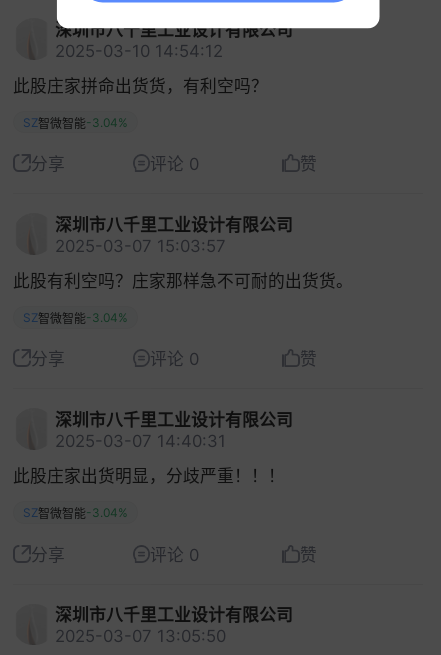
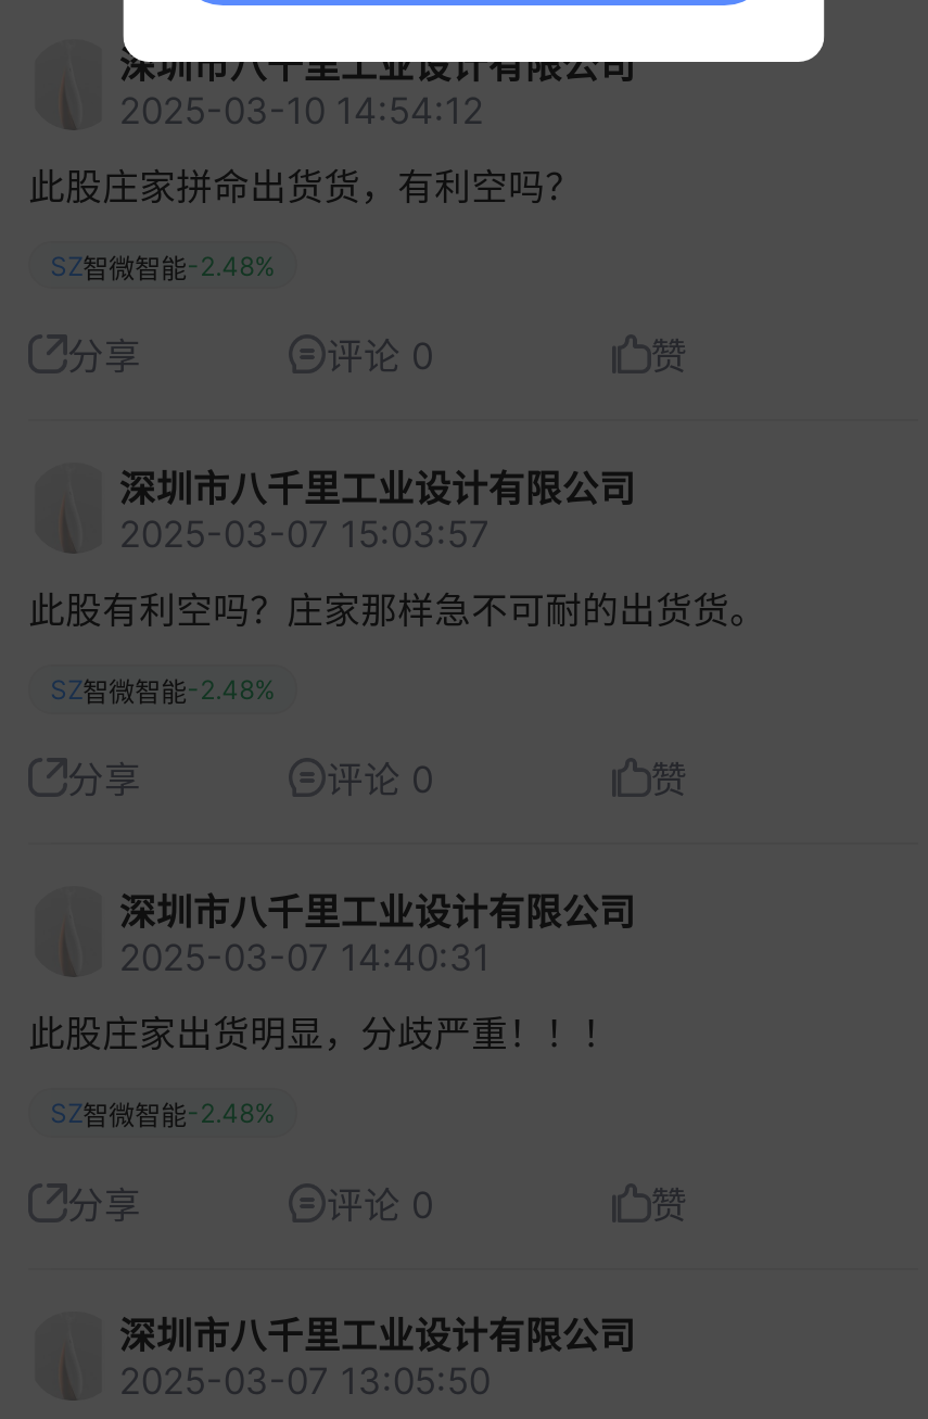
[23,115,128,131] SZ智微智能-3.04% -> [50,249,276,284] SZ智微智能-2.48%
[23,310,128,326] SZ智微智能-3.04% -> [50,673,276,707] SZ智微智能-2.48%
[23,505,128,521] SZ智微智能-3.04% -> [50,1096,276,1131] SZ智微智能-2.48%

